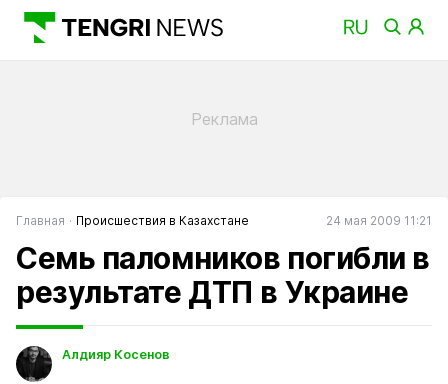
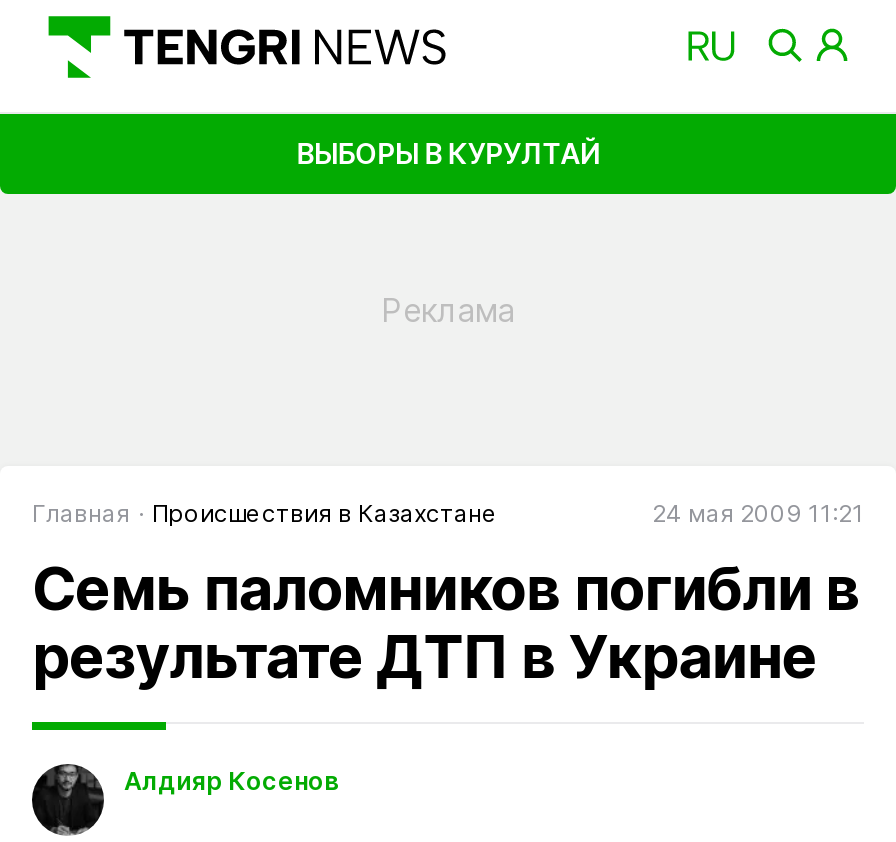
none -> [296,135,600,169] ВЫБОРЫ В КУРУЛТАЙ

